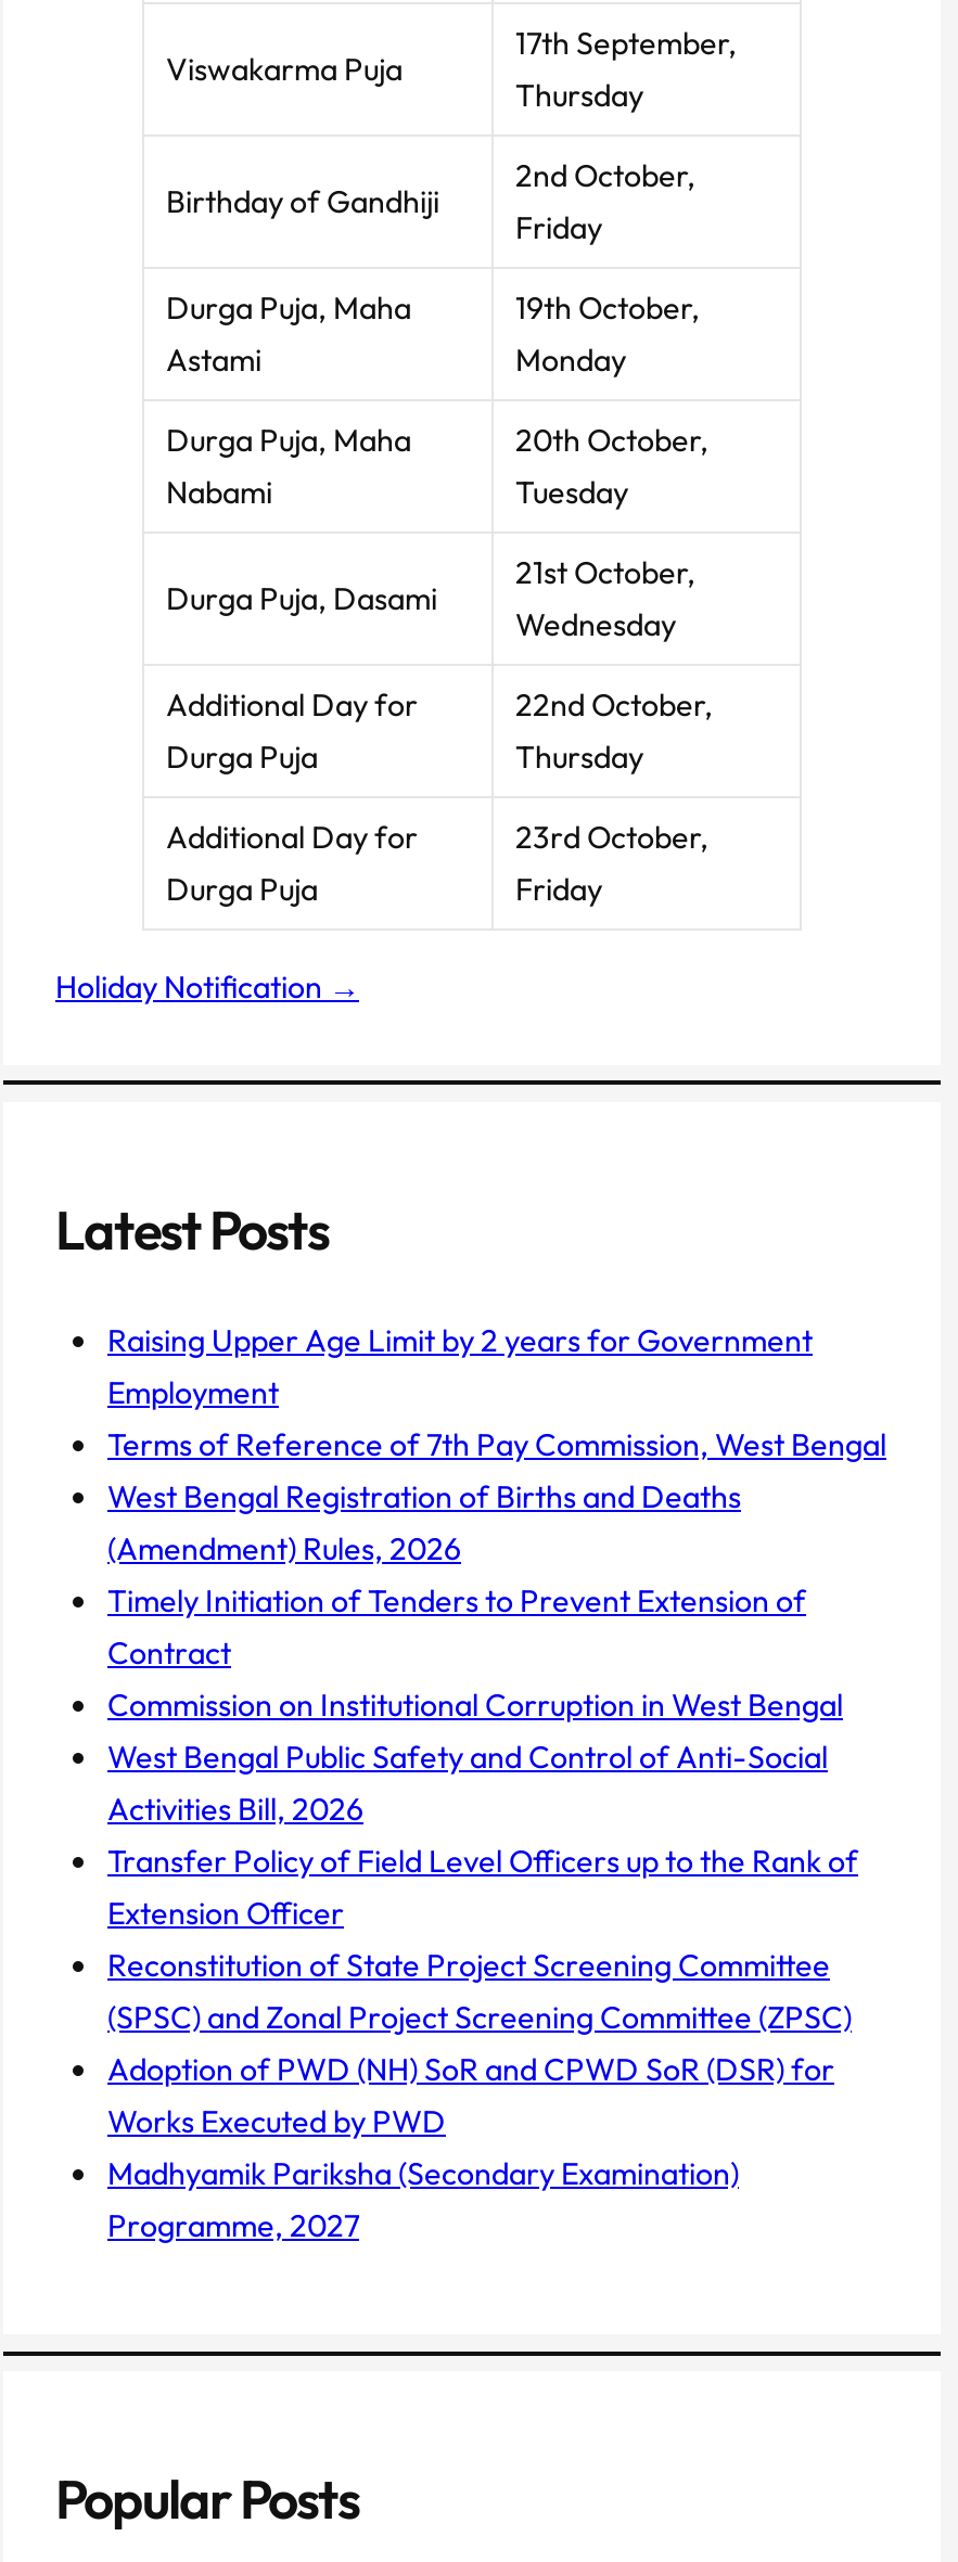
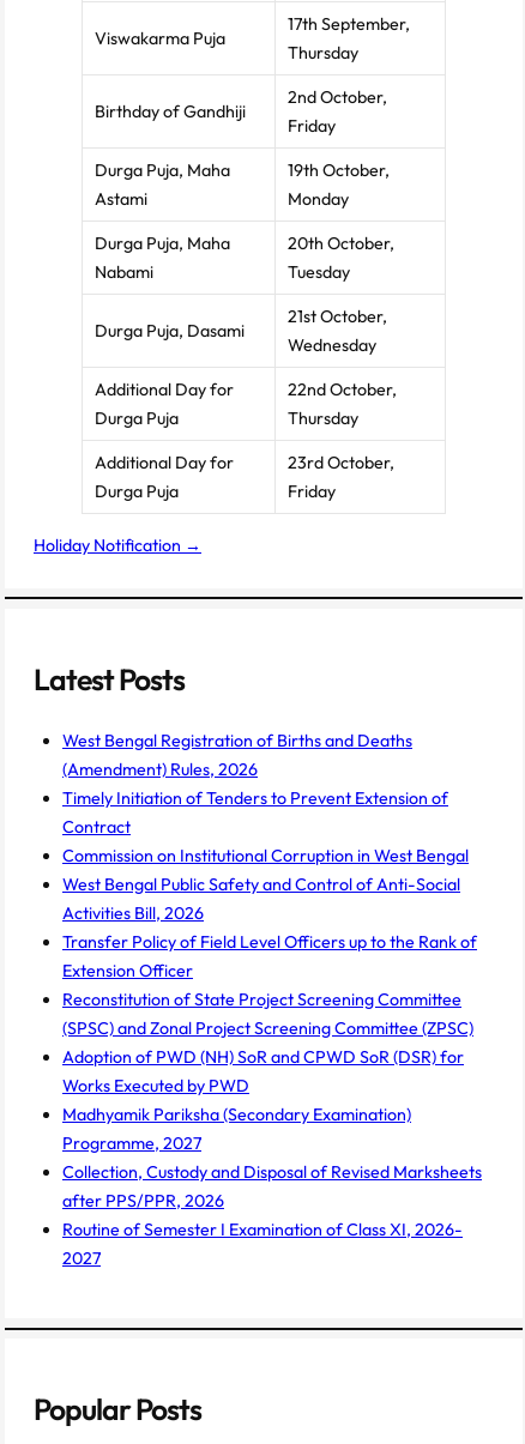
[107,1321,886,1465] Raising Upper Age Limit by 2 years for Government | Employment | Terms of Reference of 7th Pay Commission, West Bengal -> none
moved [107,1478,858,2245] -> [62,730,477,1154]: West Bengal Registration of Births and Deaths | (Amendment) Rules, 2026 | Timely Initiation of Tenders to Prevent Extension of | ... | Madhyamik Pariksha (Secondary Examination) | Programme, 2027
none -> [62,1161,482,1269] Collection, Custody and Disposal of Revised Marksheets | after PPS/PPR, 2026 | Routine of Semester I Examination of Class XI, 2026- | 2027

